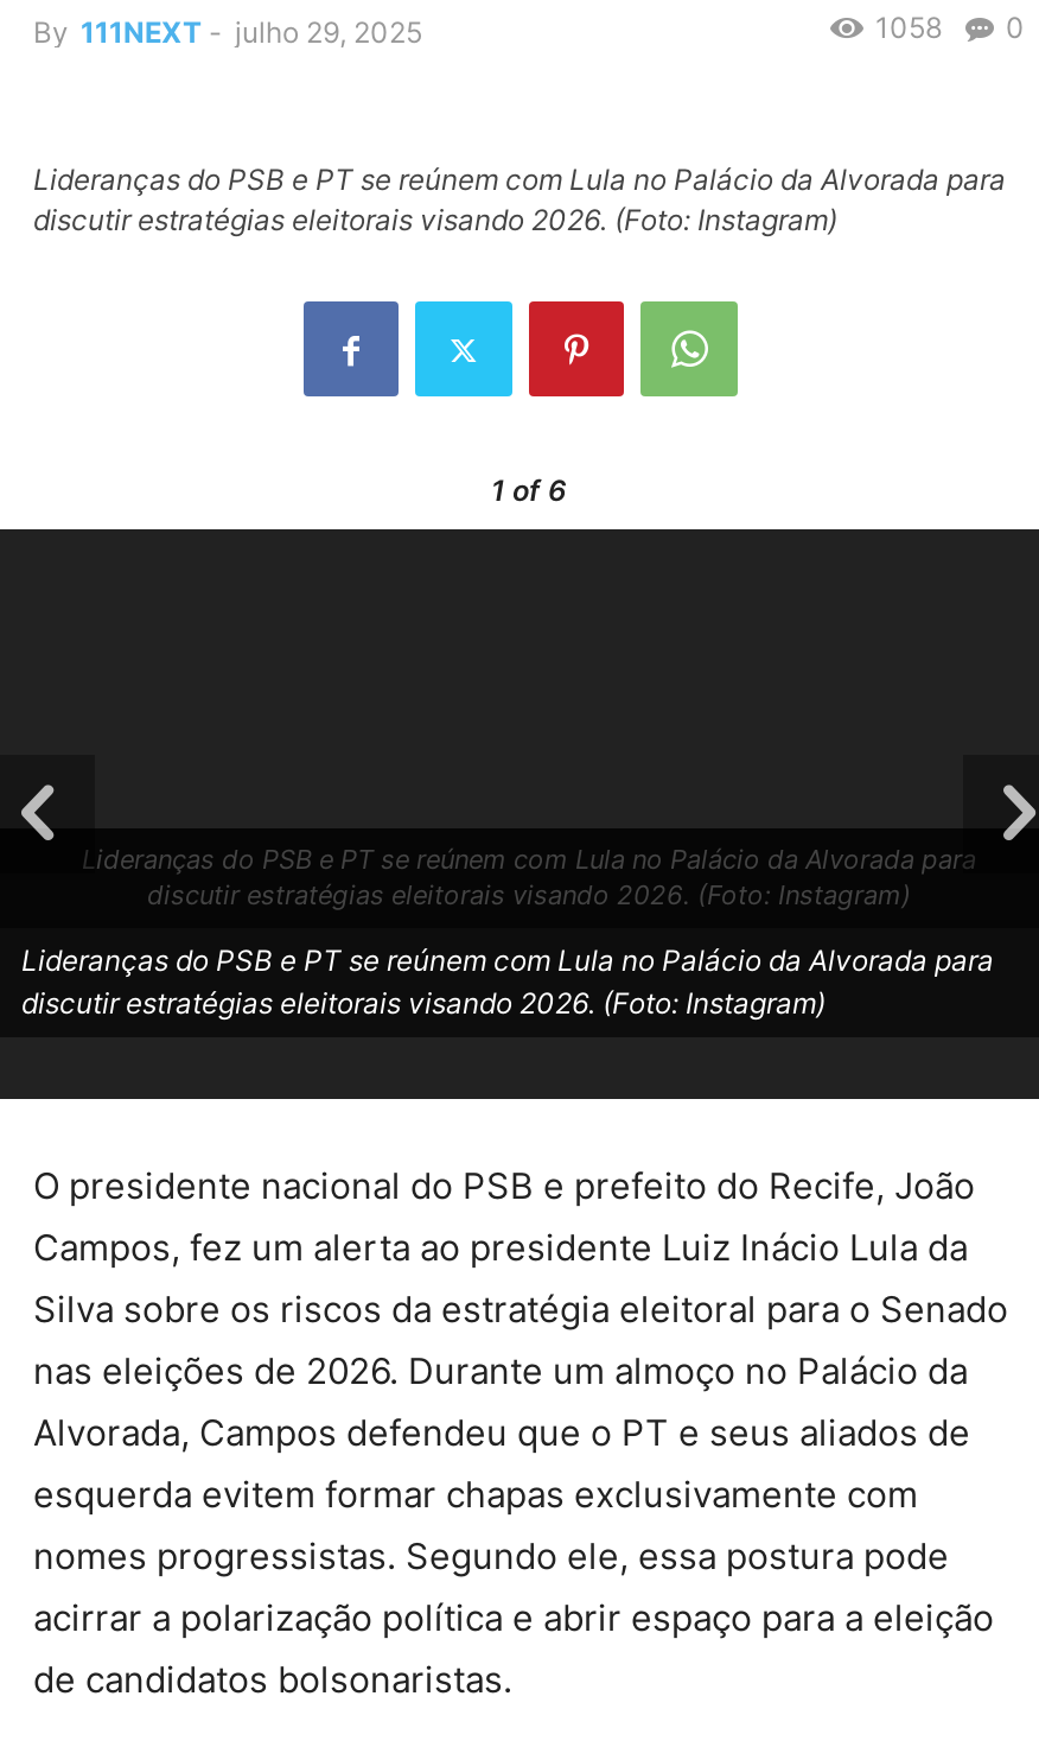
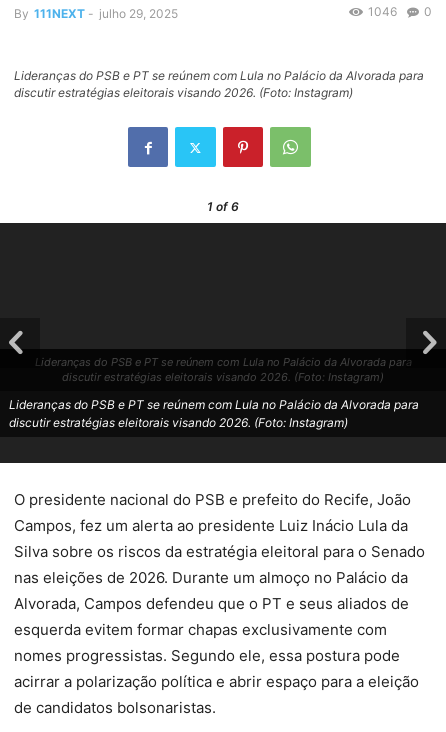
[875,9,1025,45] 1058 0 -> [368,4,432,19] 1046 0

